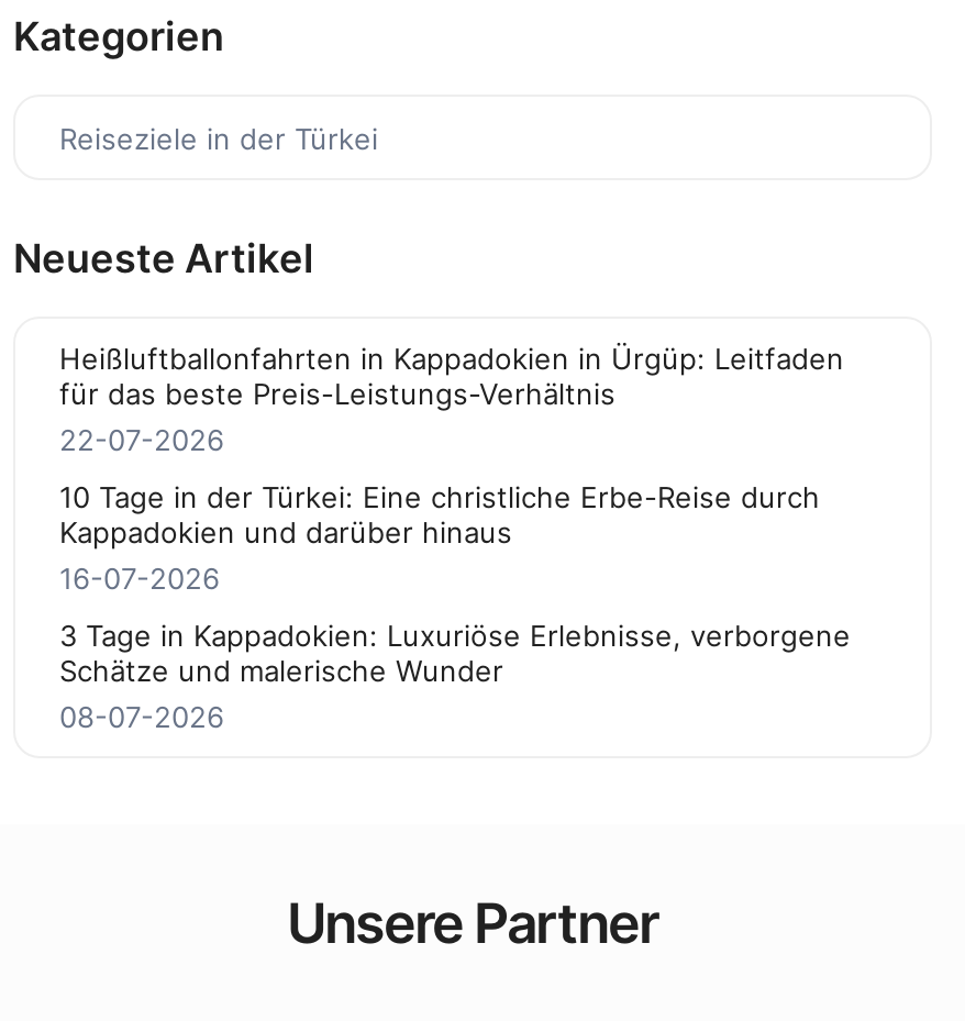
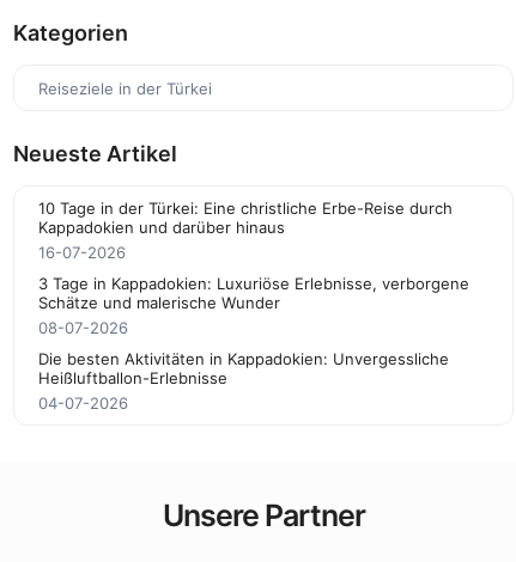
[59,341,844,457] Heißluftballonfahrten in Kappadokien in Ürgüp: Leitfaden | für das beste Preis-Leistungs-Verhältnis | 22-07-2026 -> none
moved [59,479,851,734] -> [38,198,469,337]: 10 Tage in der Türkei: Eine christliche Erbe-Reise durch | Kappadokien und darüber hinaus | 16-07-2026 | 3 Tage in Kappadokien: Luxuriöse Erlebnisse, verborgene | Schätze und malerische Wunder | 08-07-2026
none -> [38,349,449,413] Die besten Aktivitäten in Kappadokien: Unvergessliche | Heißluftballon-Erlebnisse | 04-07-2026

